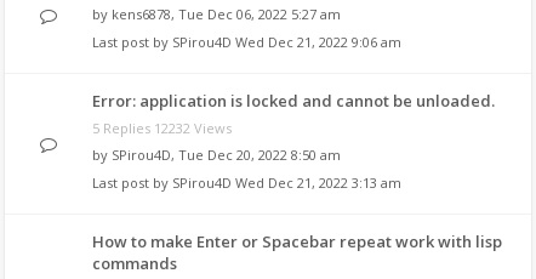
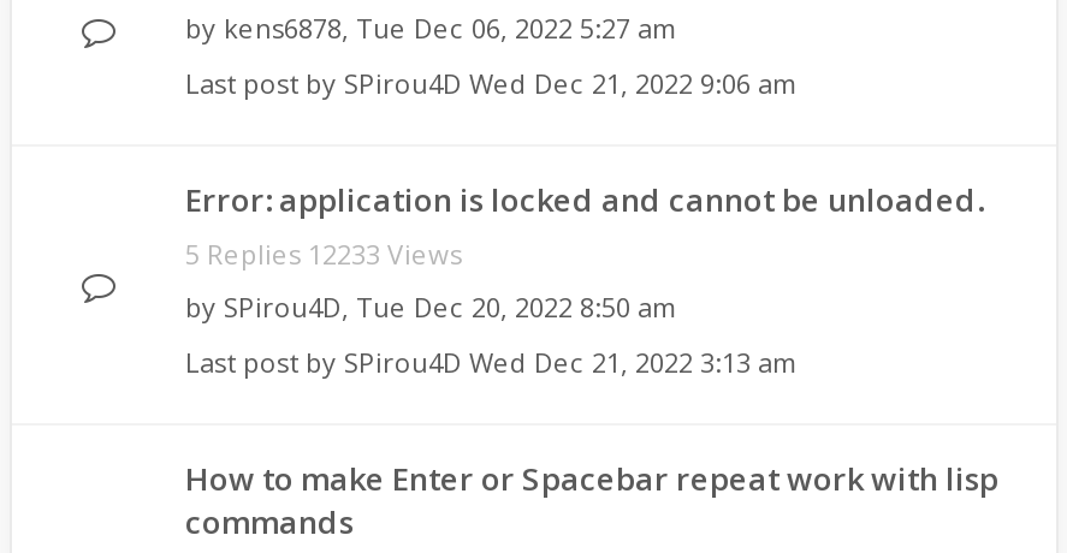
[92,119,232,137] 5 Replies 12232 Views -> [185,236,462,272] 5 Replies 12233 Views

